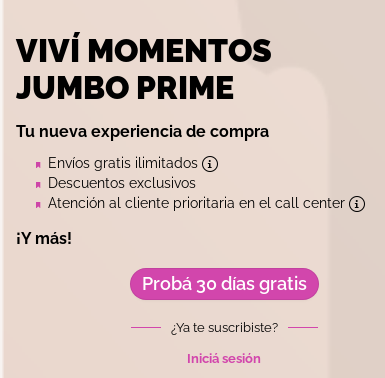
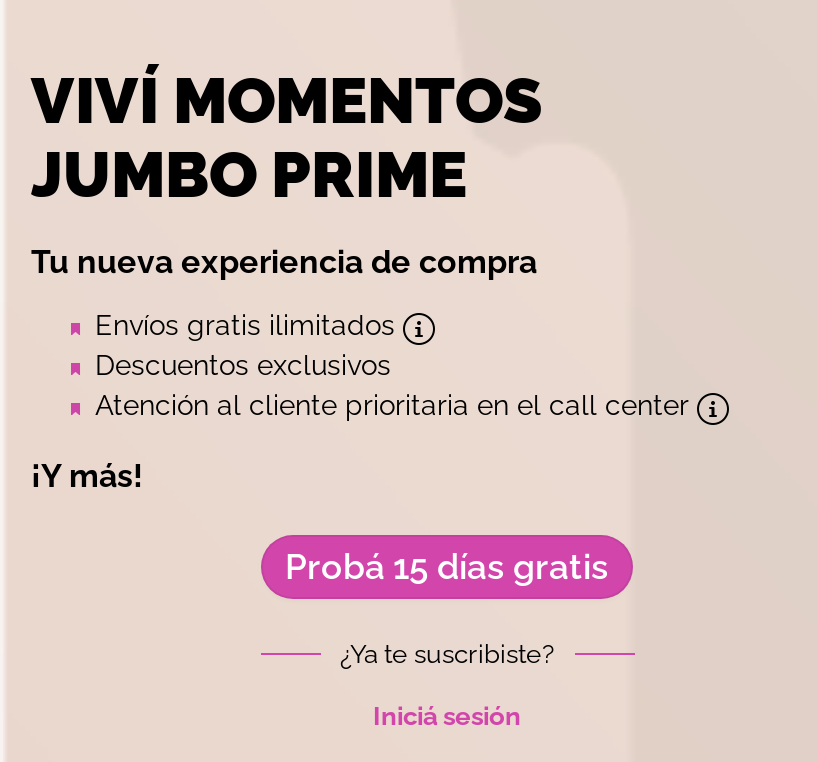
[141,273,306,294] Probá 30 días gratis -> [285,546,609,588] Probá 15 días gratis

